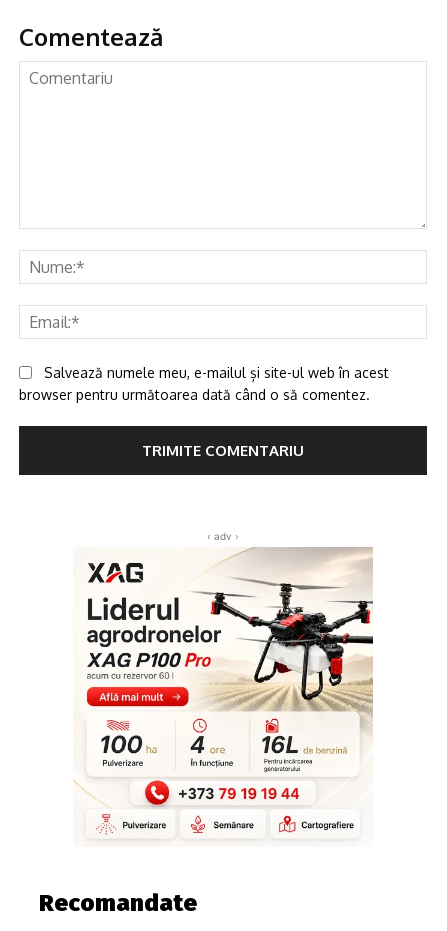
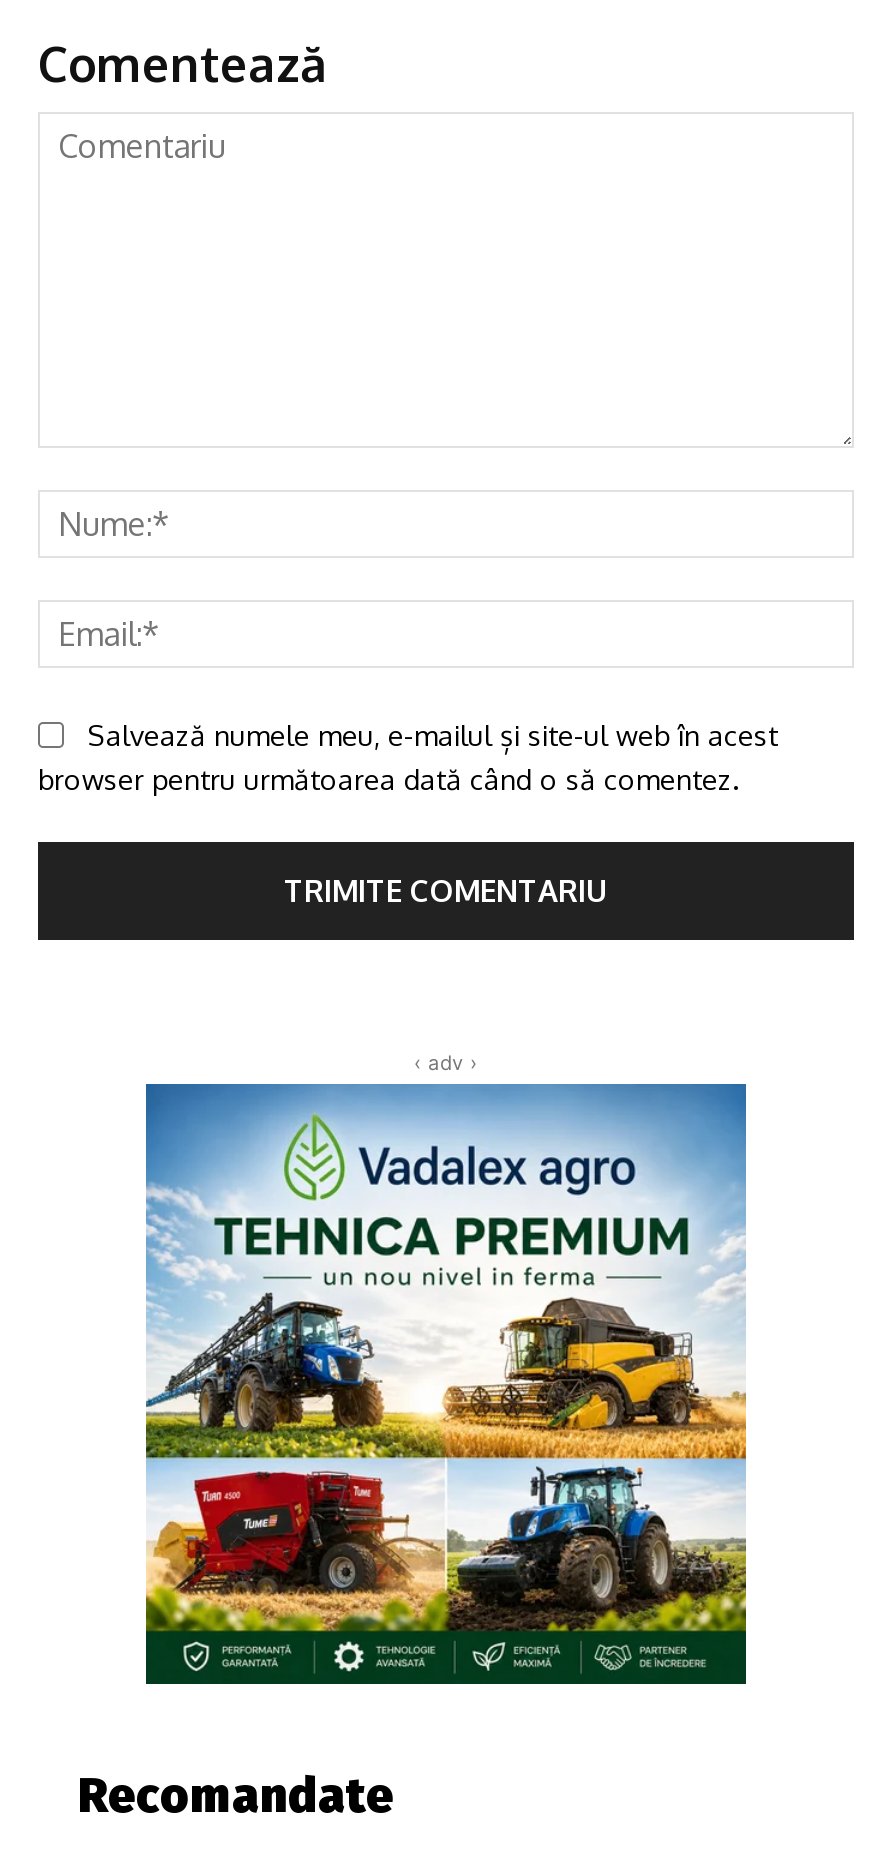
[73,546,374,847] [image] -> [144,1081,748,1687] [image]

